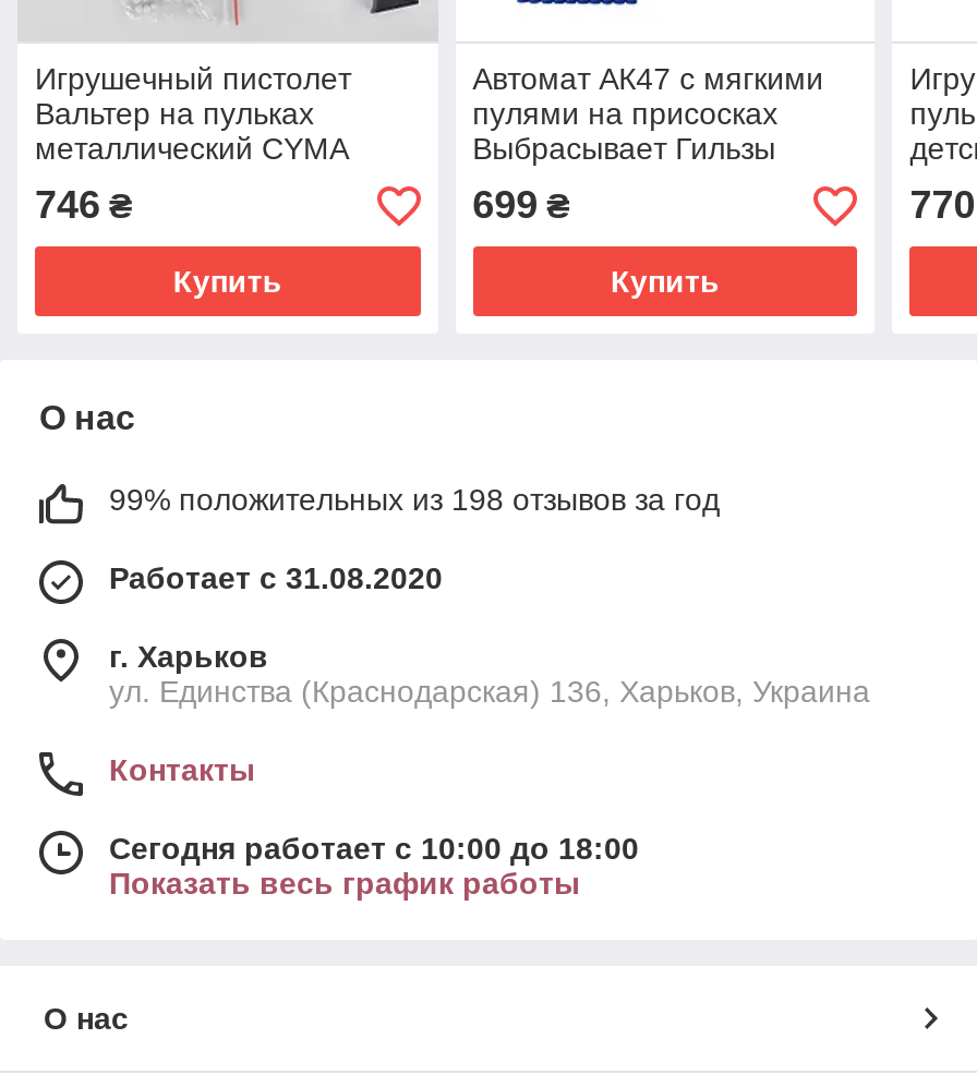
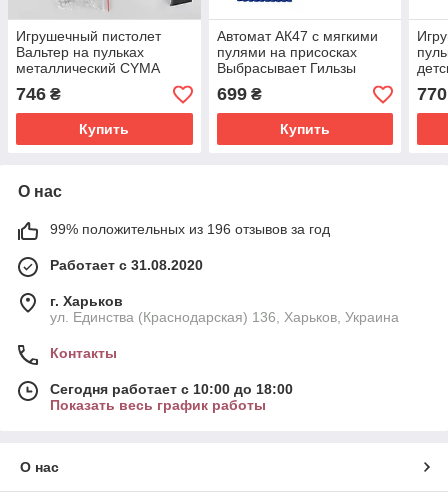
[109,482,720,517] 99% положительных из 198 отзывов за год -> [50,221,330,237] 99% положительных из 196 отзывов за год

